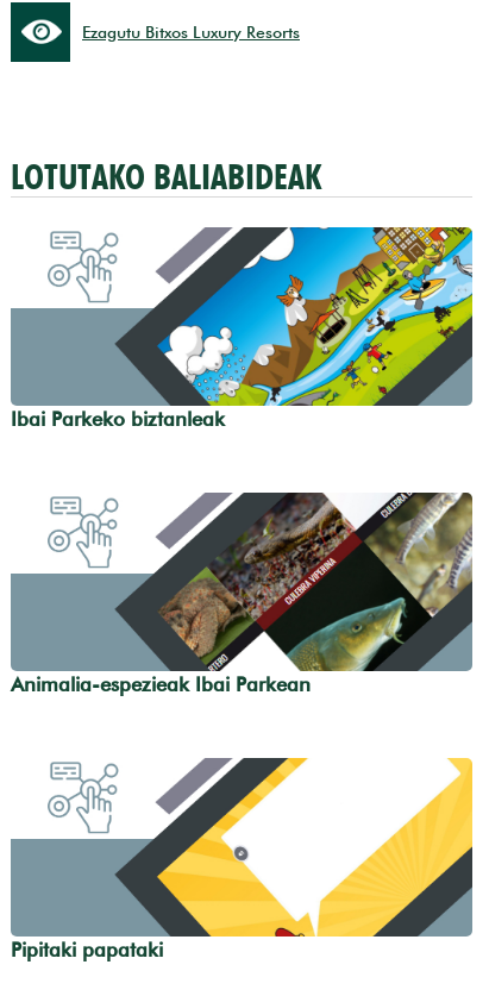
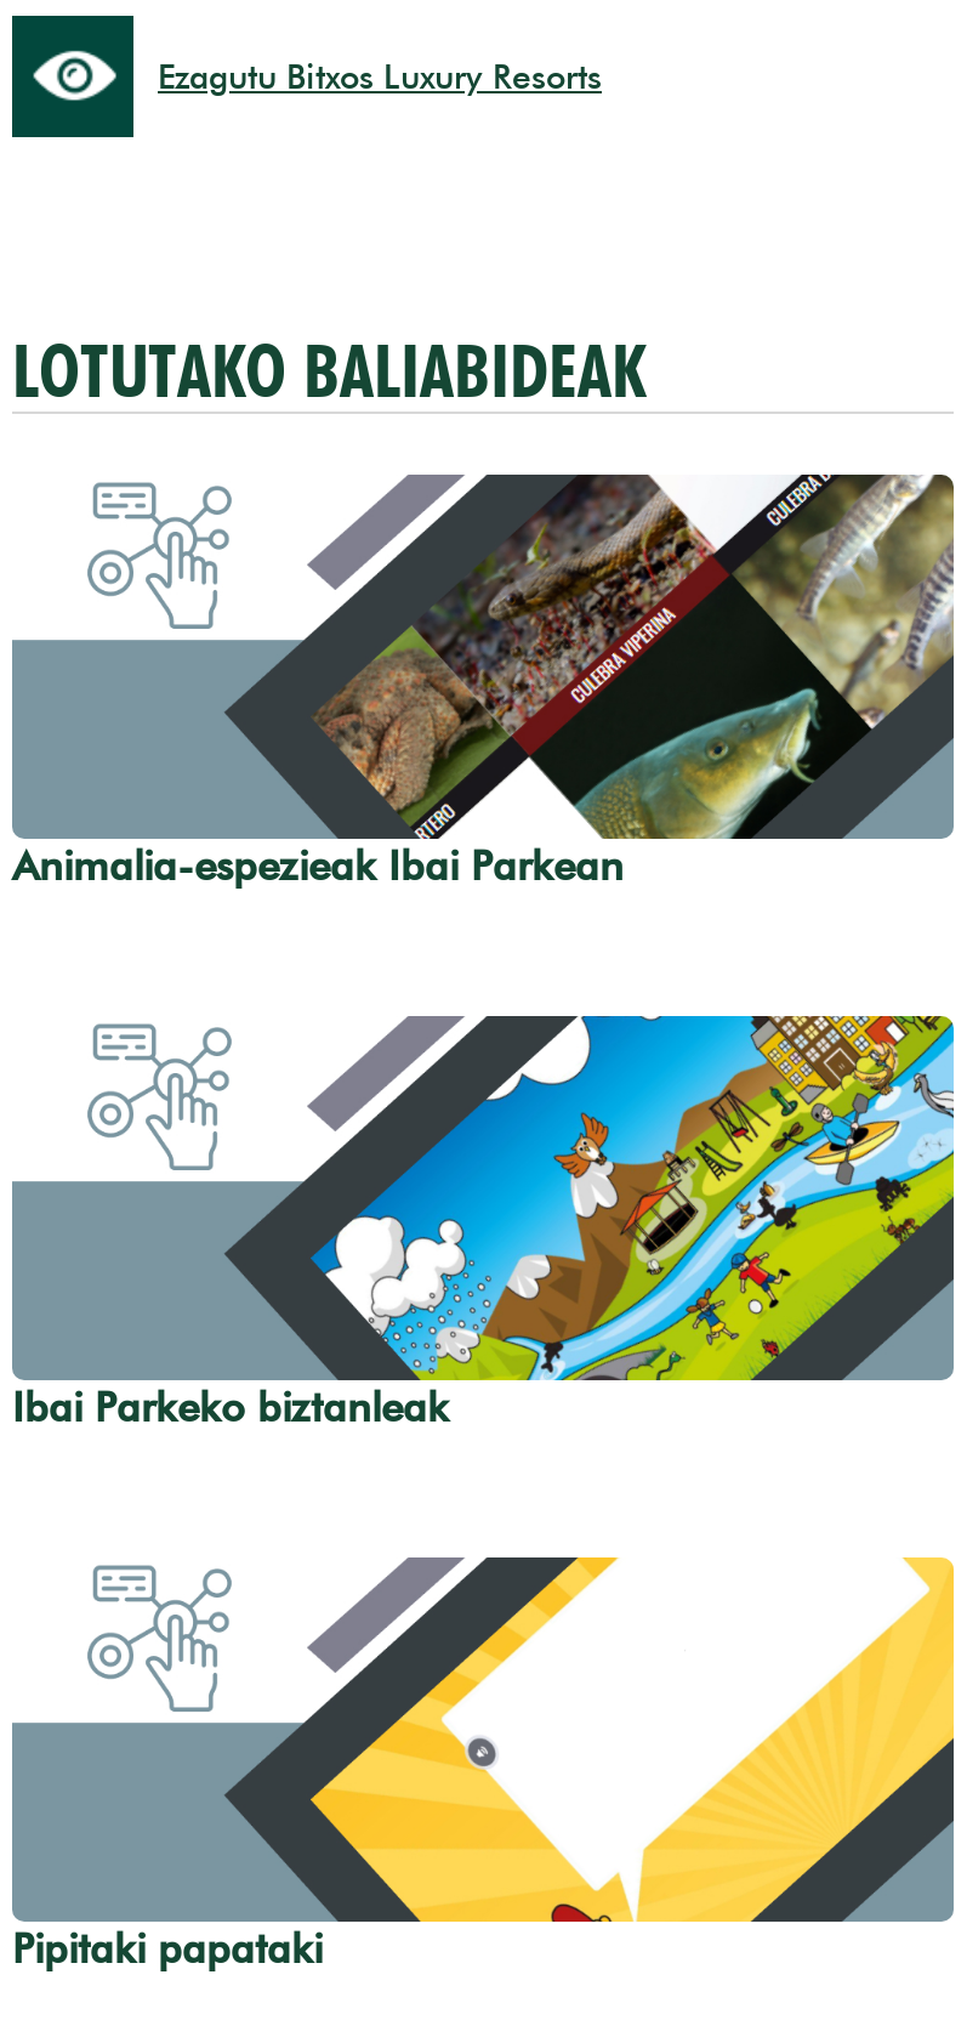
moved [11,225,474,431] -> [12,1011,956,1432]: [image] | Ibai Parkeko biztanleak
moved [11,491,474,696] -> [12,472,956,891]: [image] | Animalia-espezieak Ibai Parkean

